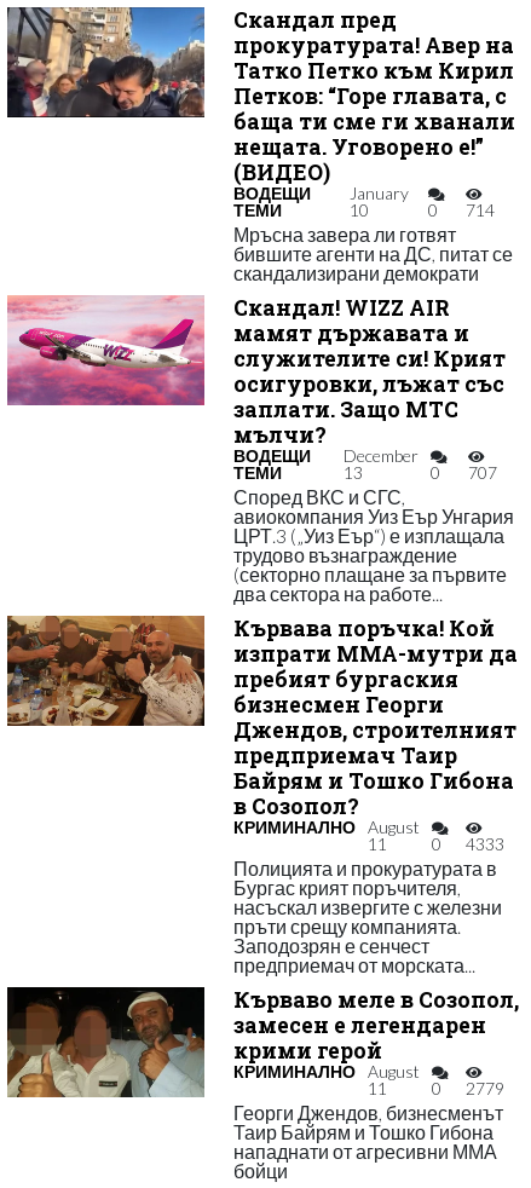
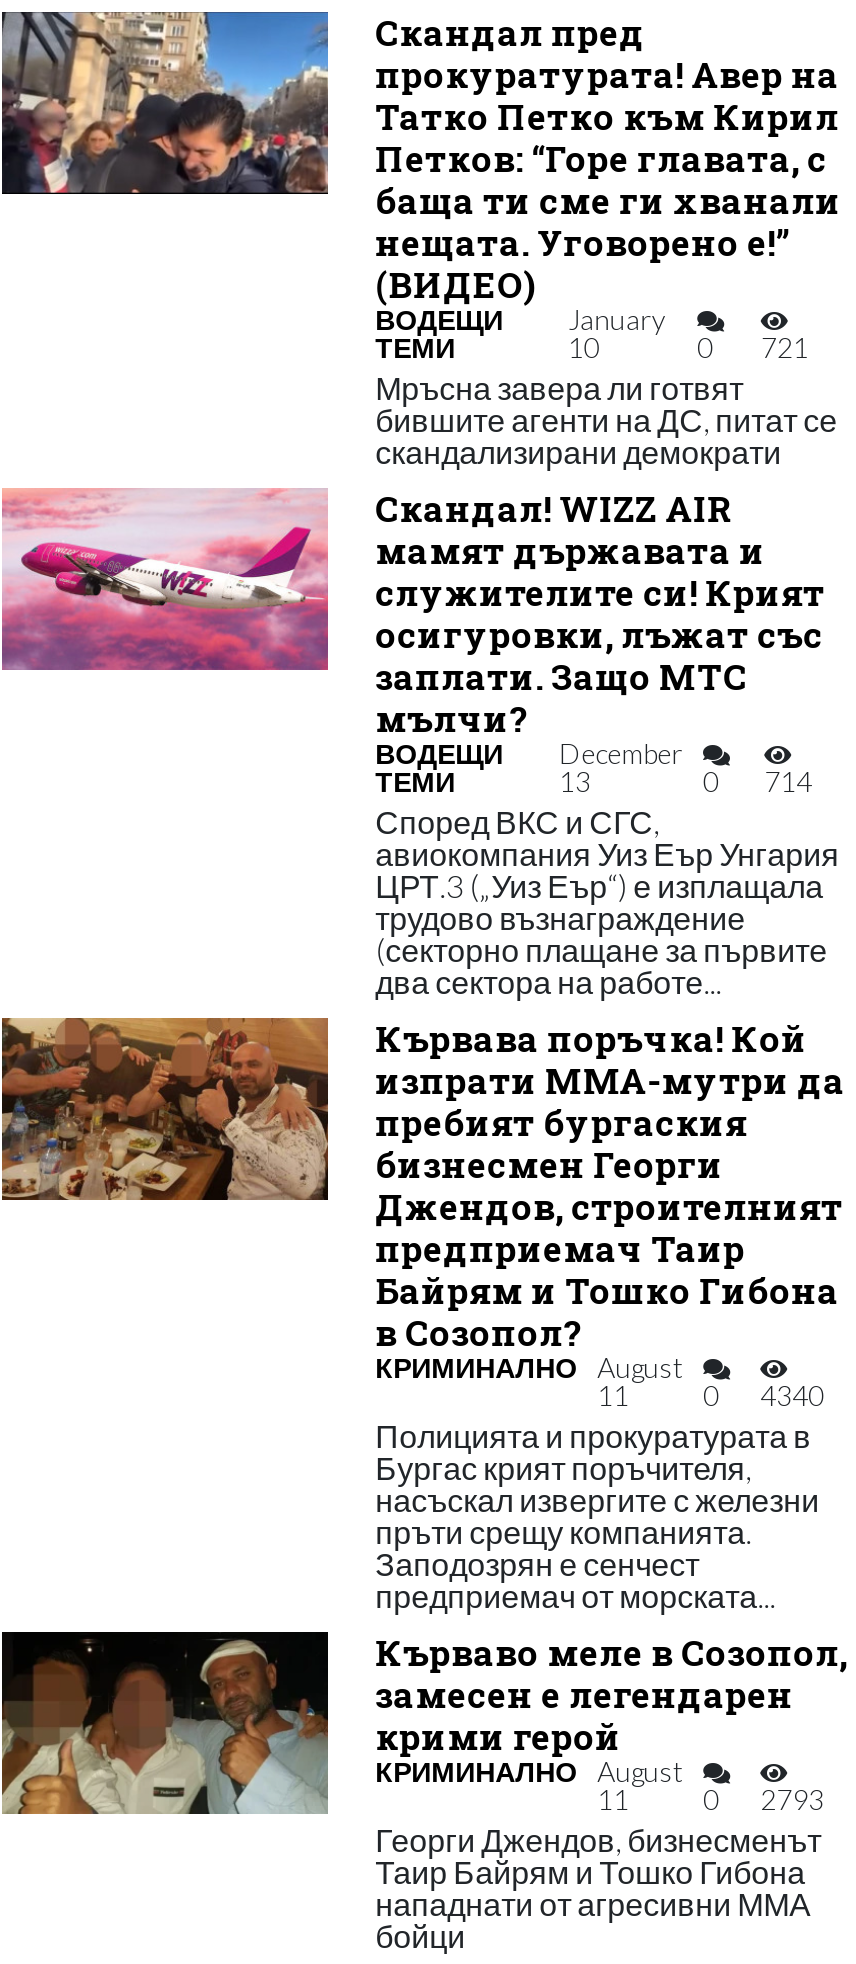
[466,200,495,220] 714 -> [761,330,809,364] 721
[468,462,497,483] 707 -> [764,764,812,798] 714
[466,834,505,854] 4333 -> [760,1378,824,1412] 4340
[466,1078,505,1098] 2779 -> [760,1782,824,1816] 2793

